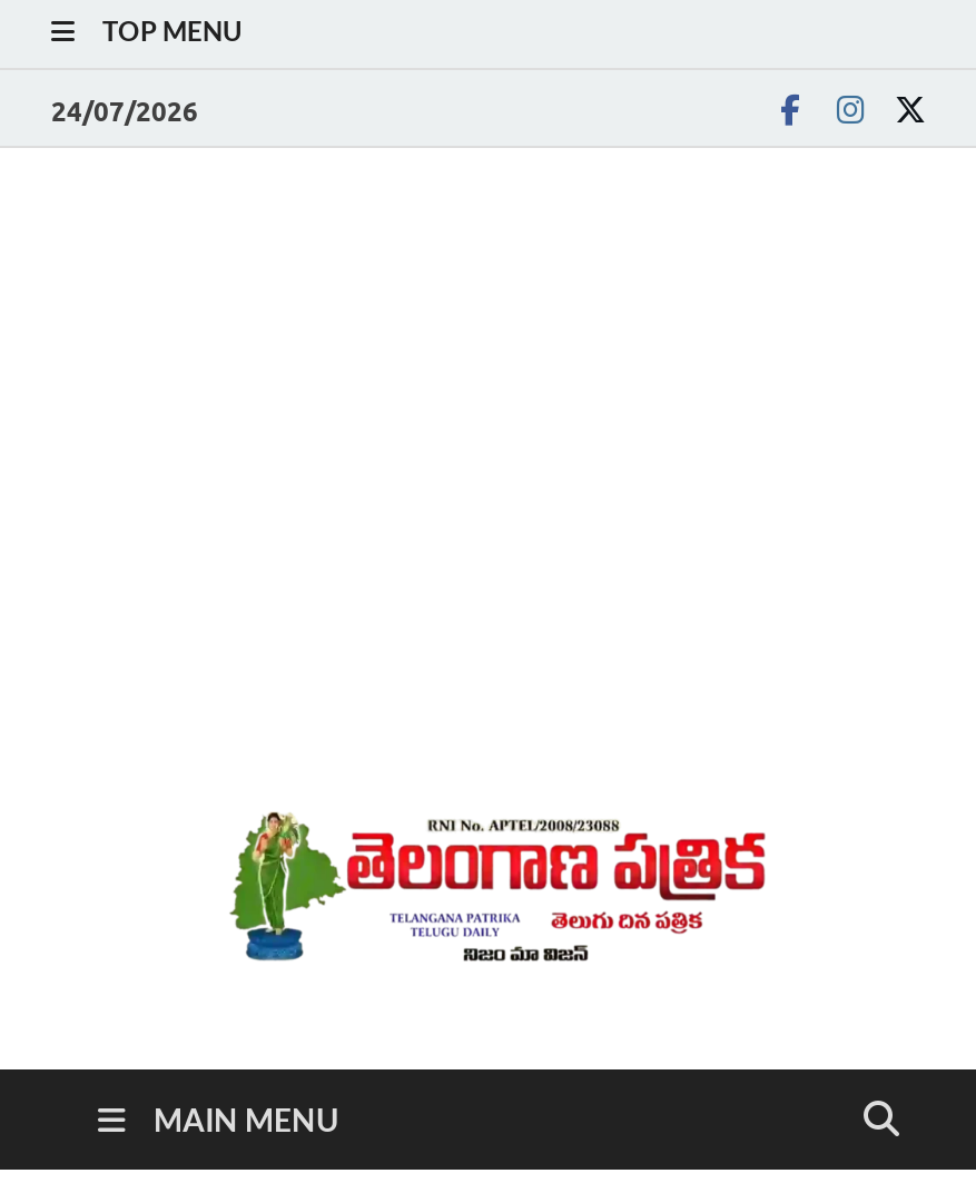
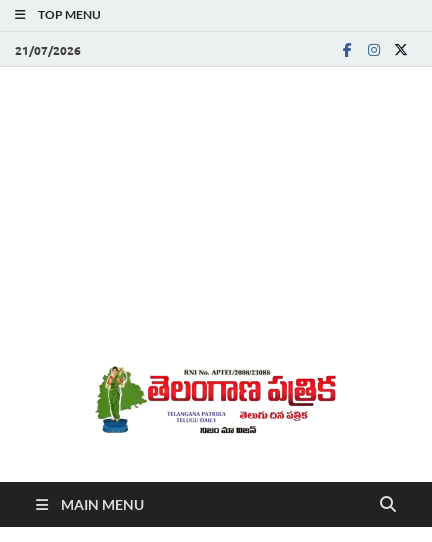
[51,91,198,127] 24/07/2026 -> [15,41,81,57] 21/07/2026

